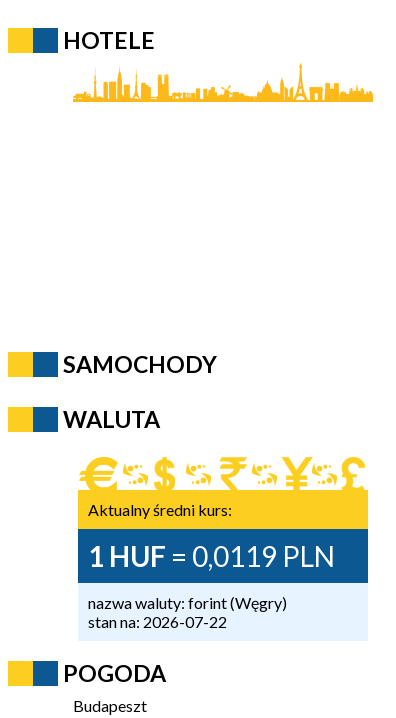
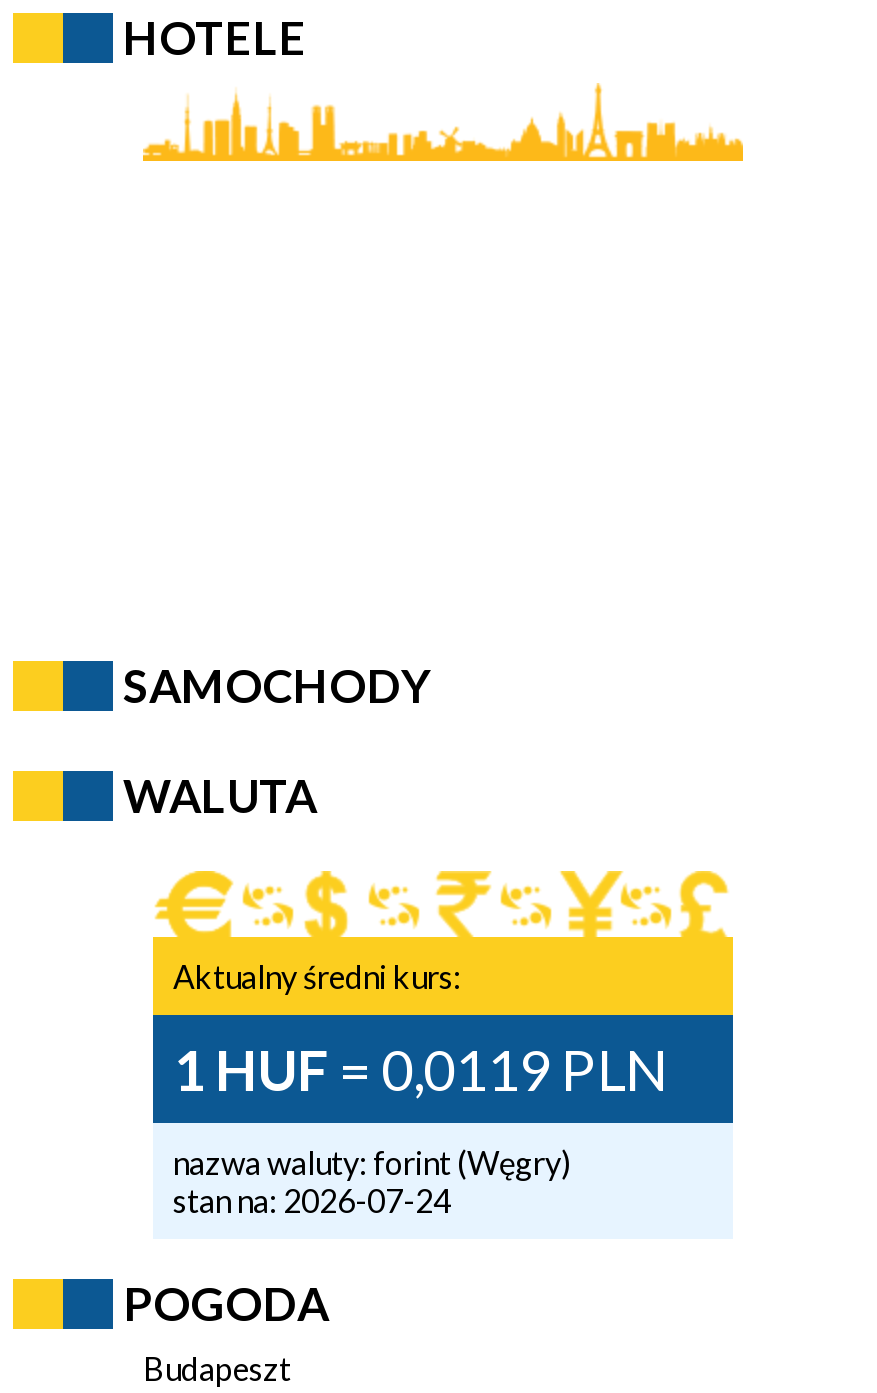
[88,612,227,631] stan na: 2026-07-22 -> [173,1181,451,1219] stan na: 2026-07-24

